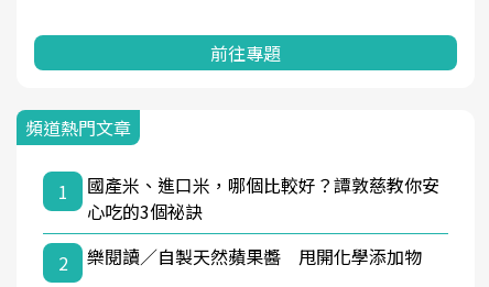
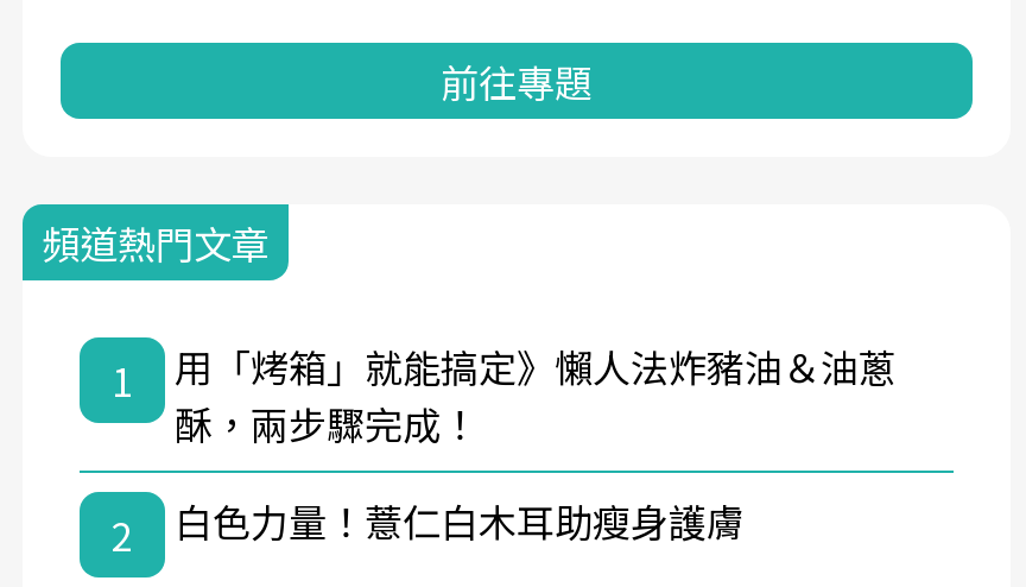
[87,171,439,224] 國產米、進口米，哪個比較好？譚敦慈教你安 | 心吃的3個祕訣 -> [175,336,897,450] 用「烤箱」就能搞定》懶人法炸豬油＆油蔥 | 酥，兩步驟完成！
[87,242,422,269] 樂閱讀／自製天然蘋果醬 甩開化學添加物 -> [175,491,745,548] 白色力量！薏仁白木耳助瘦身護膚

